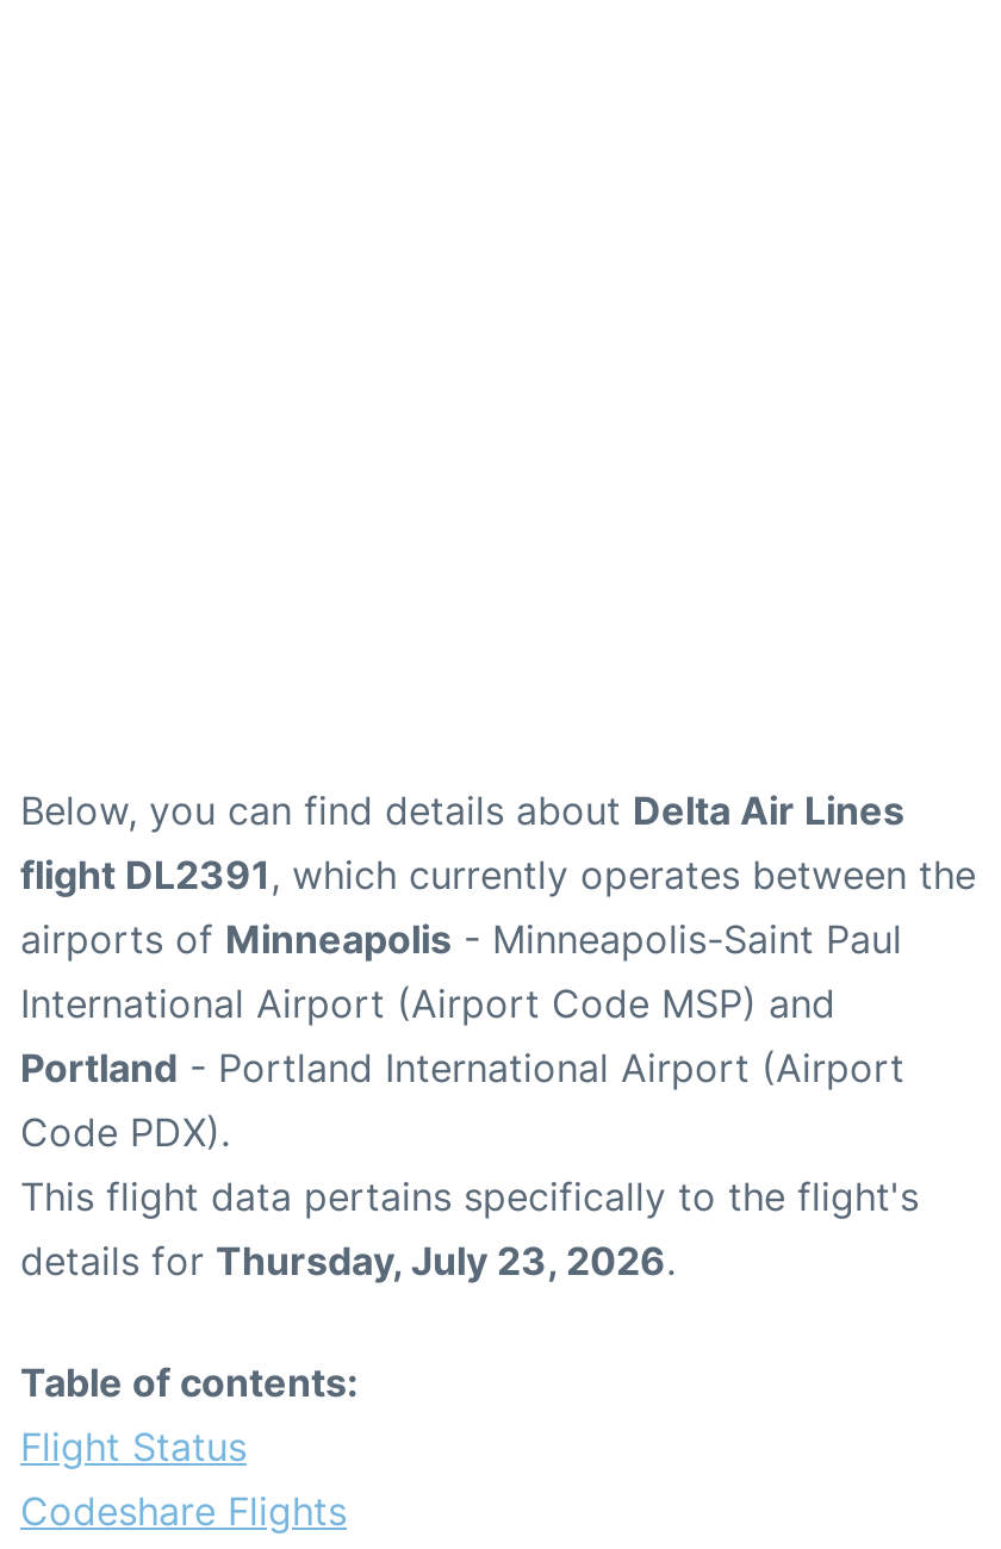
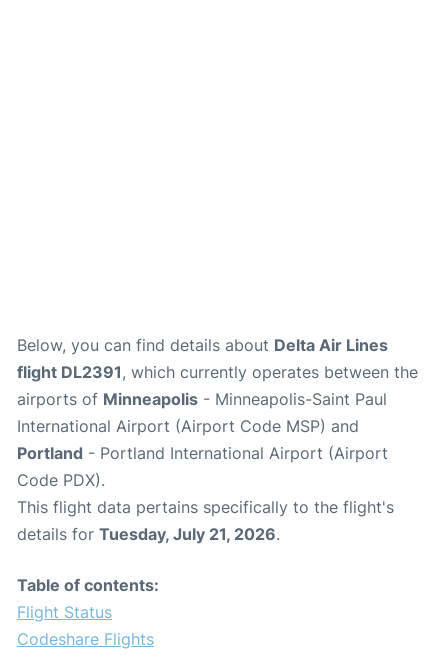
[20,1238,676,1286] details for Thursday, July 23, 2026. -> [17,524,280,544] details for Tuesday, July 21, 2026.

